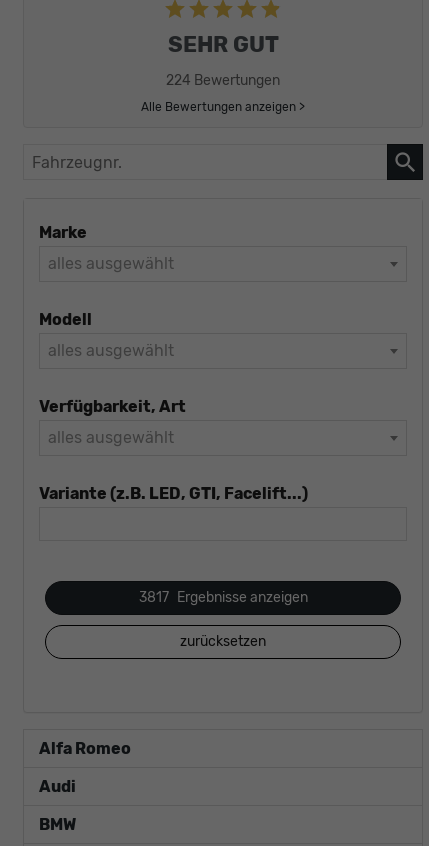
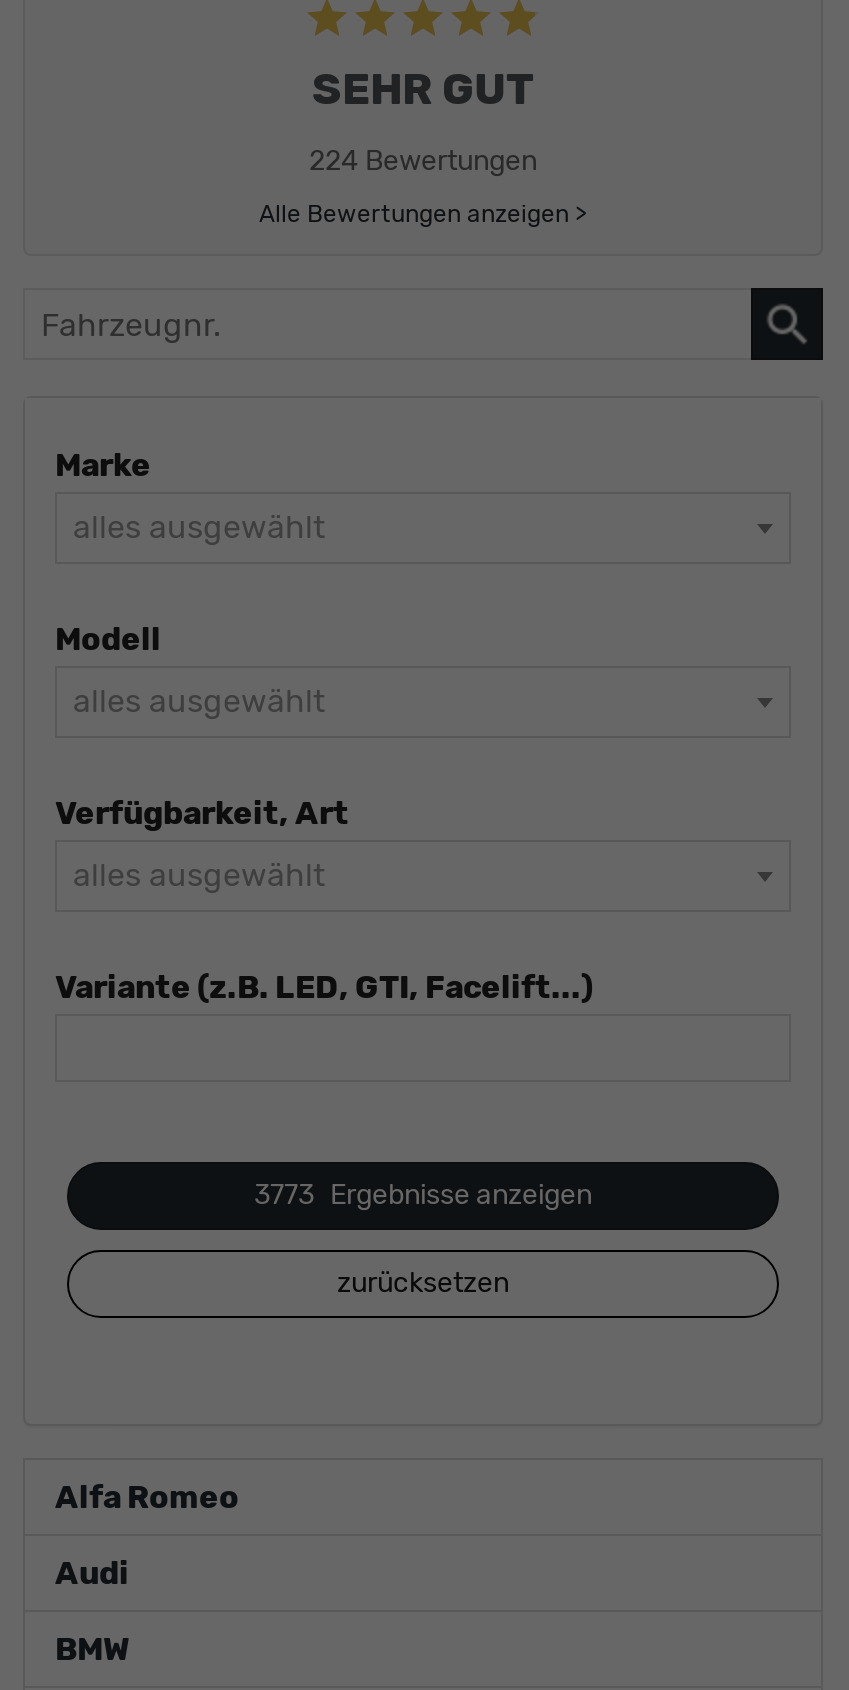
[138,589,307,606] 3817 Ergebnisse anzeigen -> [254,1178,592,1212] 3773 Ergebnisse anzeigen

